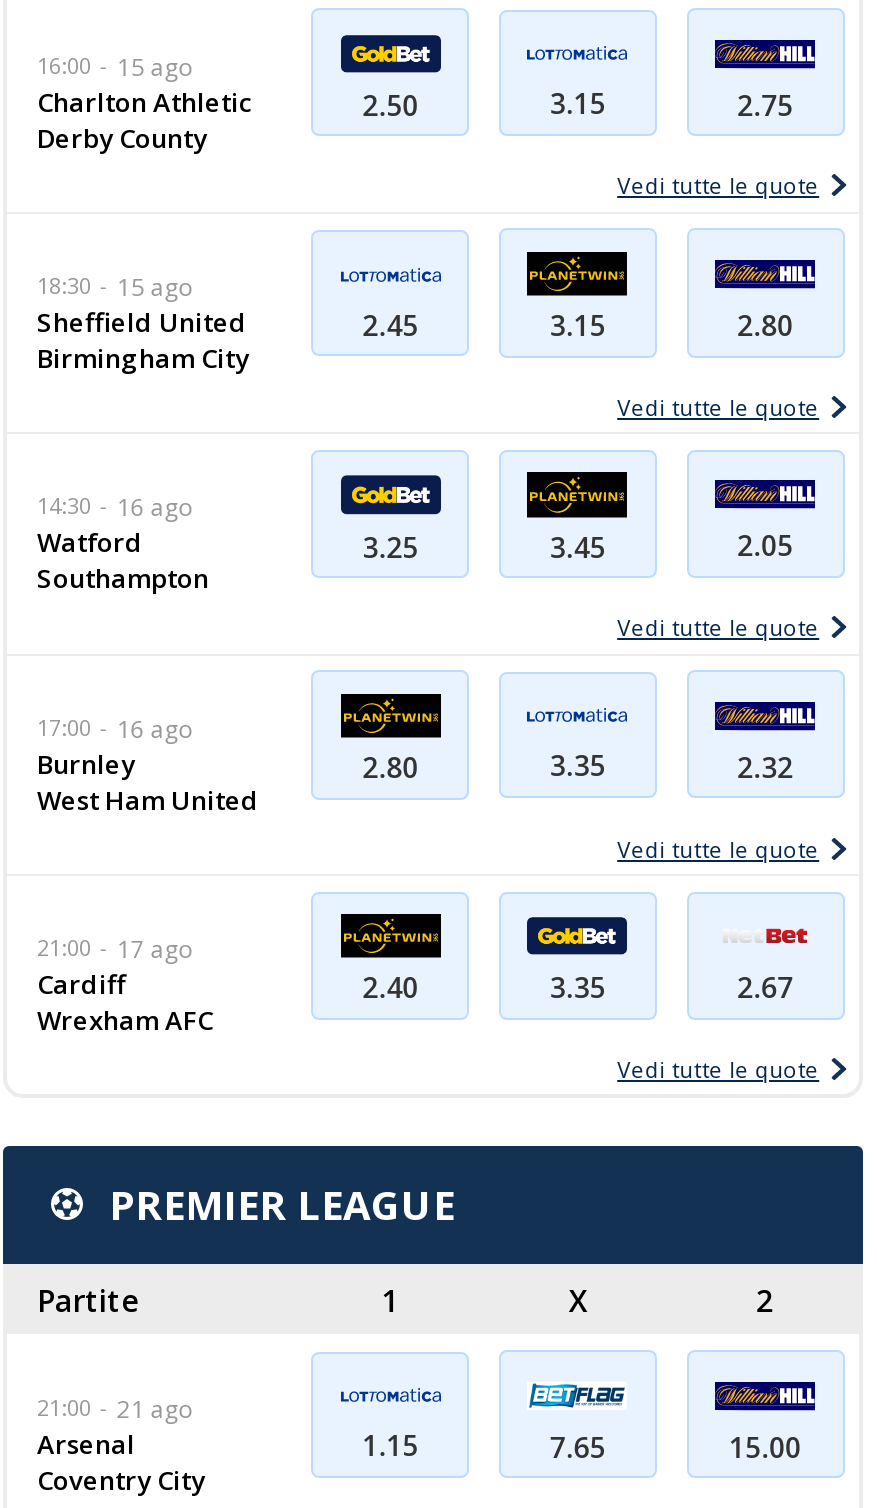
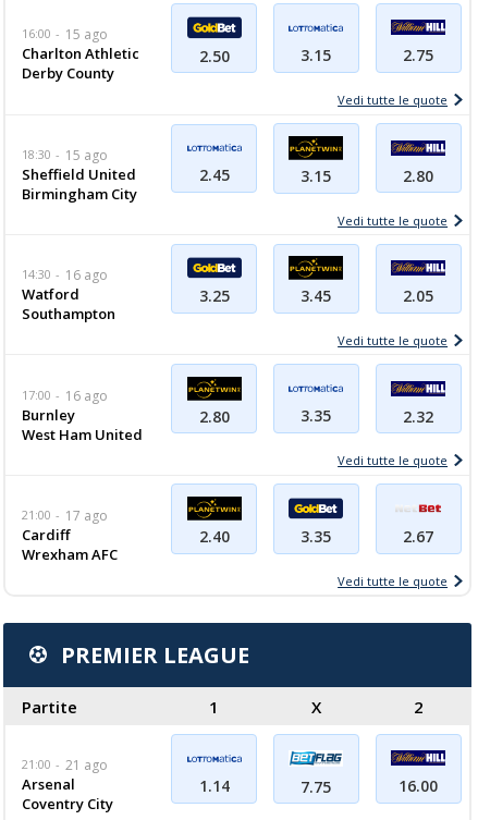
[362,1426,418,1464] 1.15 -> [199,775,229,796] 1.14
[550,1427,606,1465] 7.65 -> [301,776,331,797] 7.75
[729,1427,801,1465] 15.00 -> [399,776,438,796] 16.00

